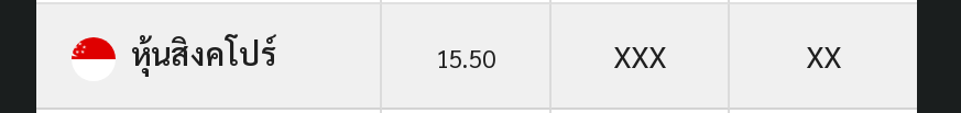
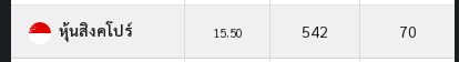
[613,35,841,74] XXX | XX -> [302,21,416,41] 542 | 70

